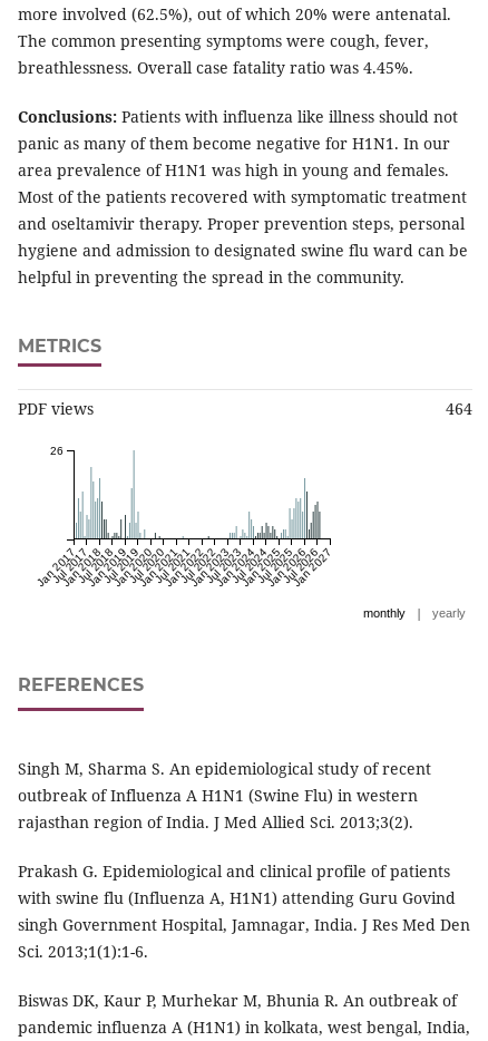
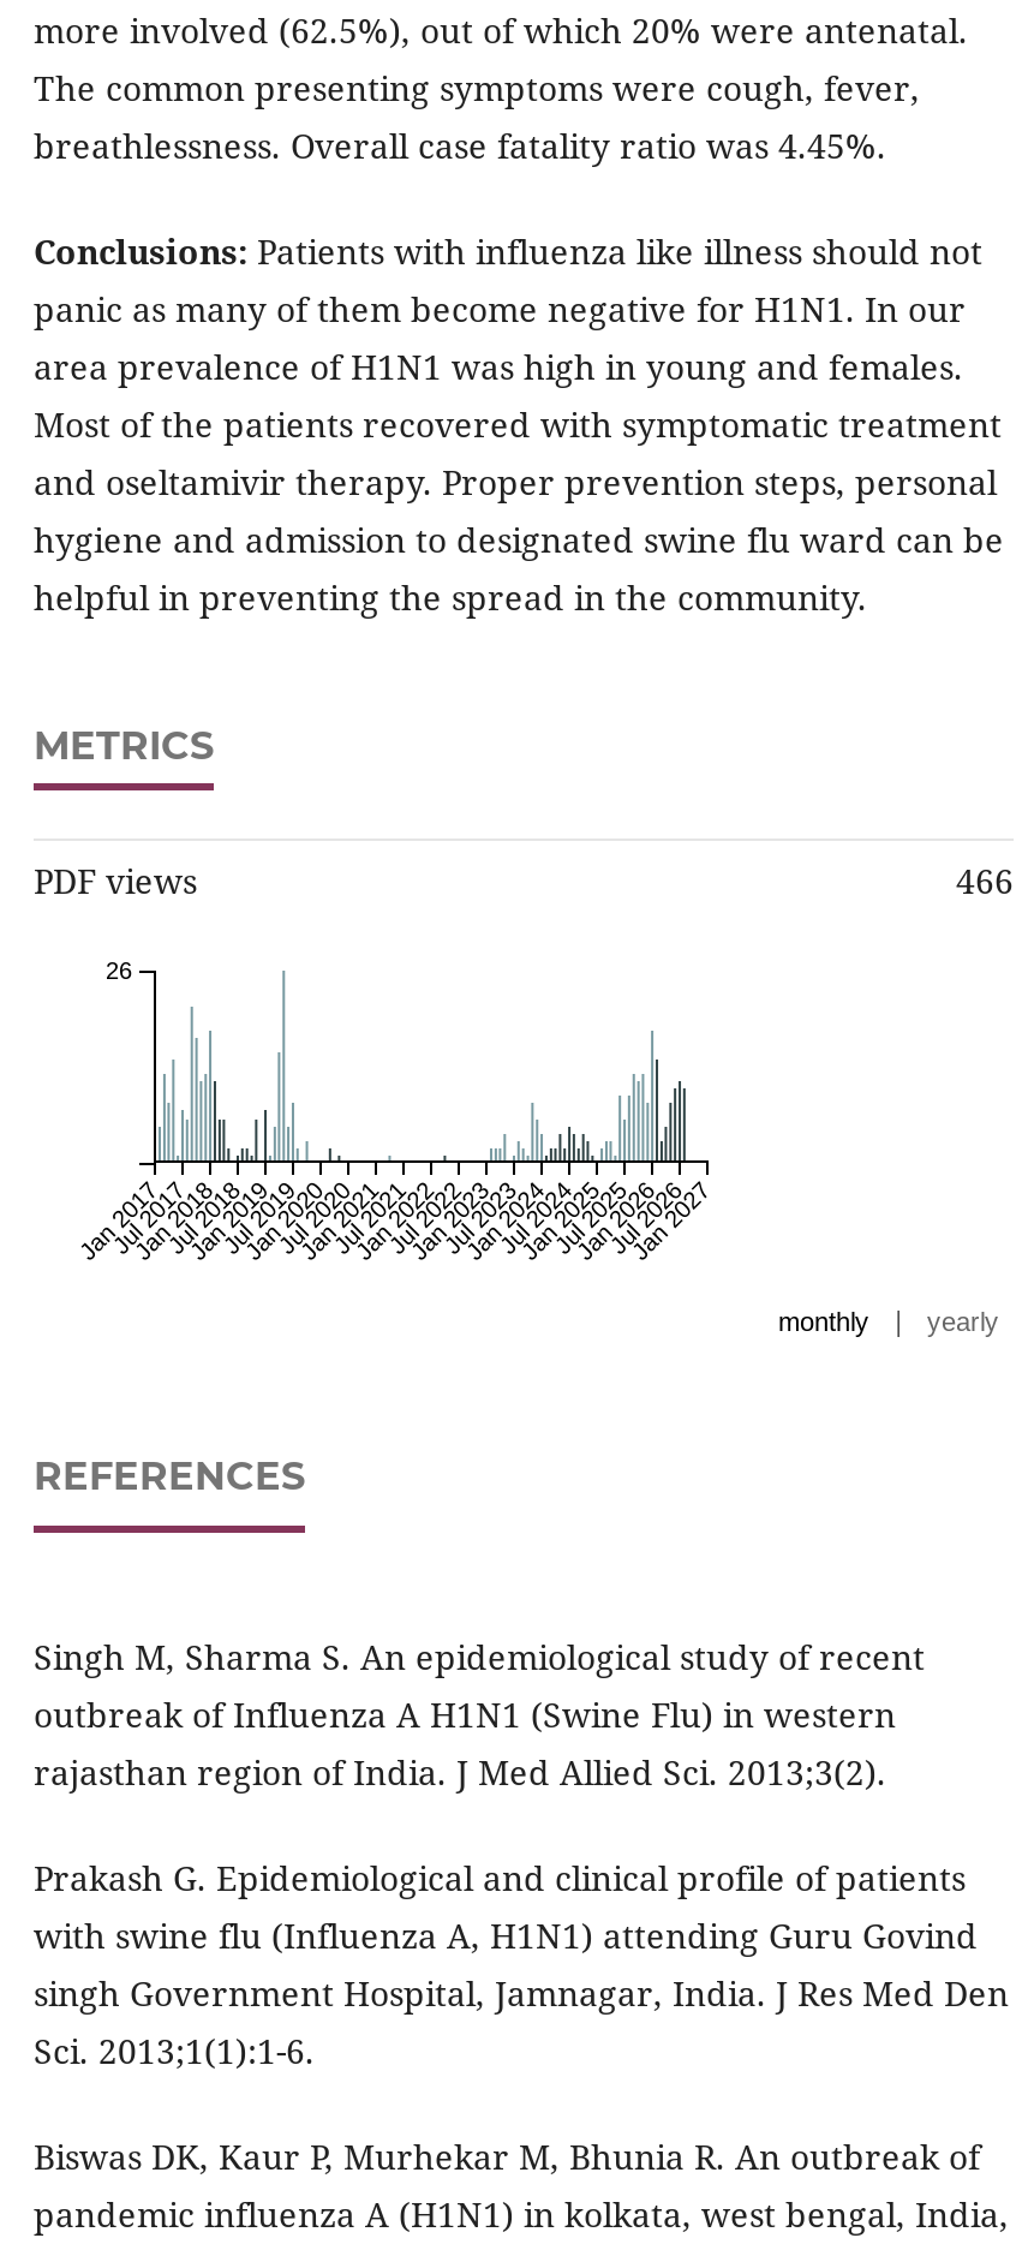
[446,398,472,419] 464 -> [956,858,1014,904] 466

